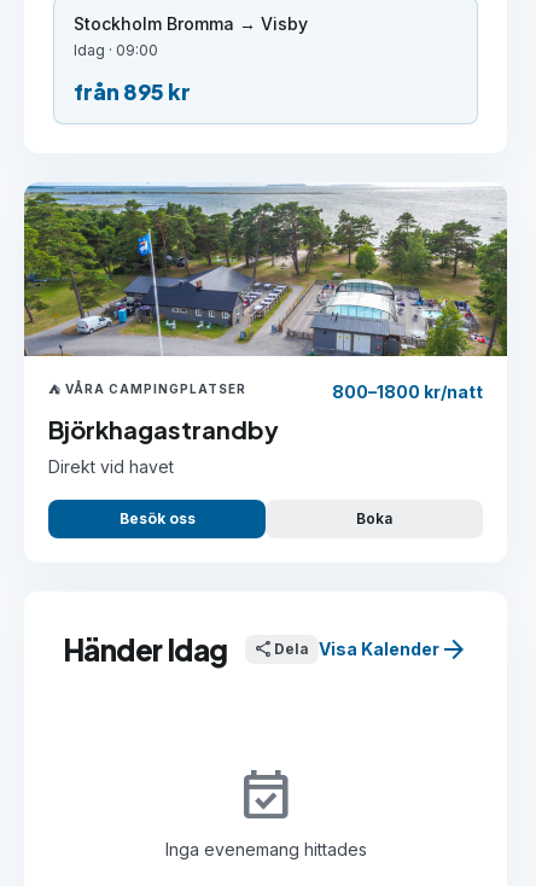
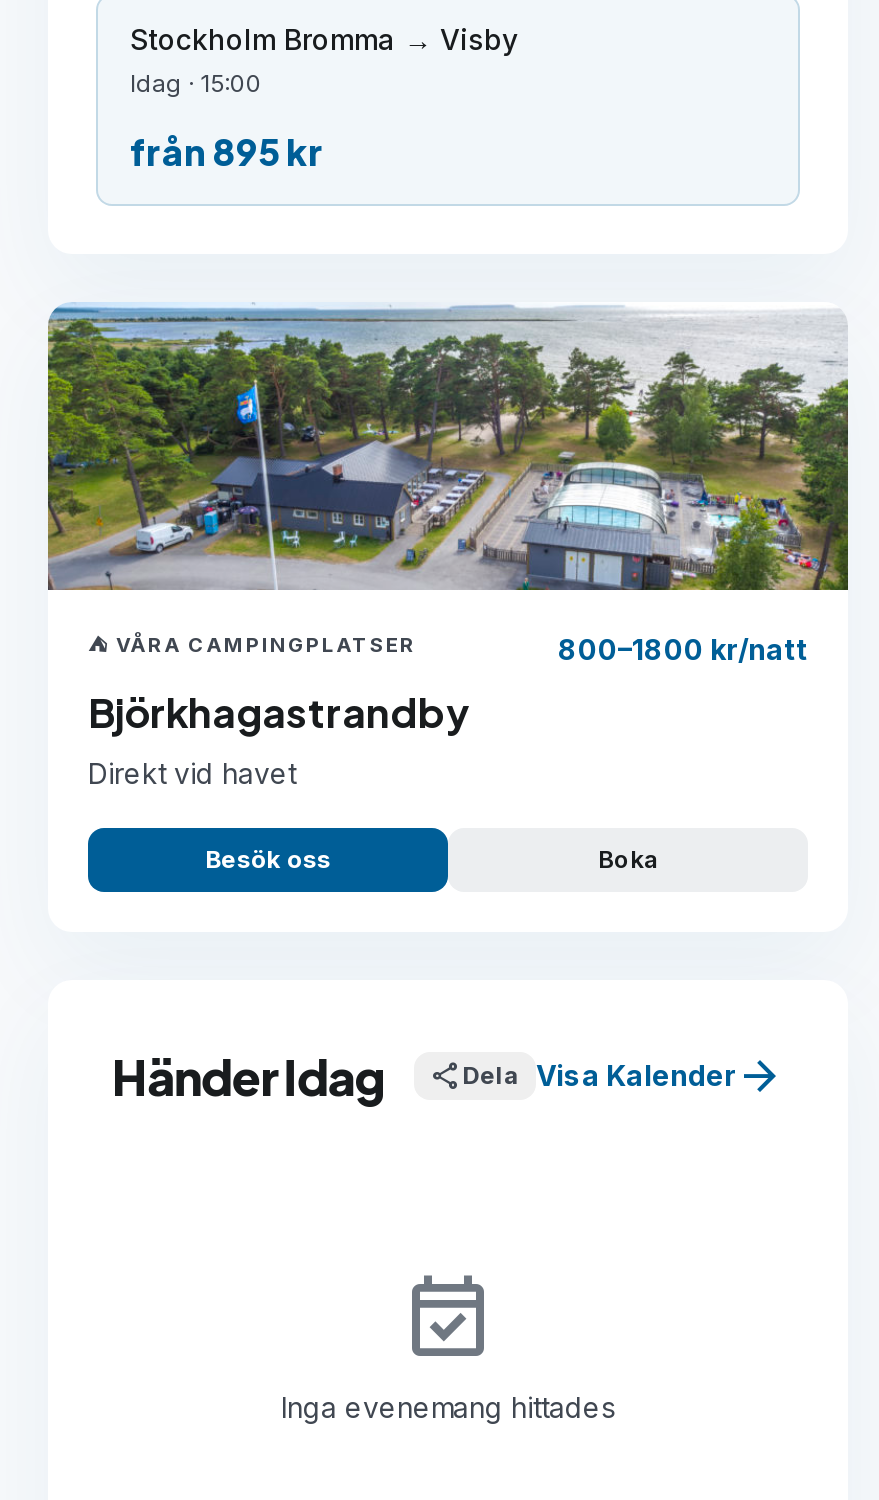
[74,41,158,59] Idag · 09:00 -> [130,68,262,98] Idag · 15:00

